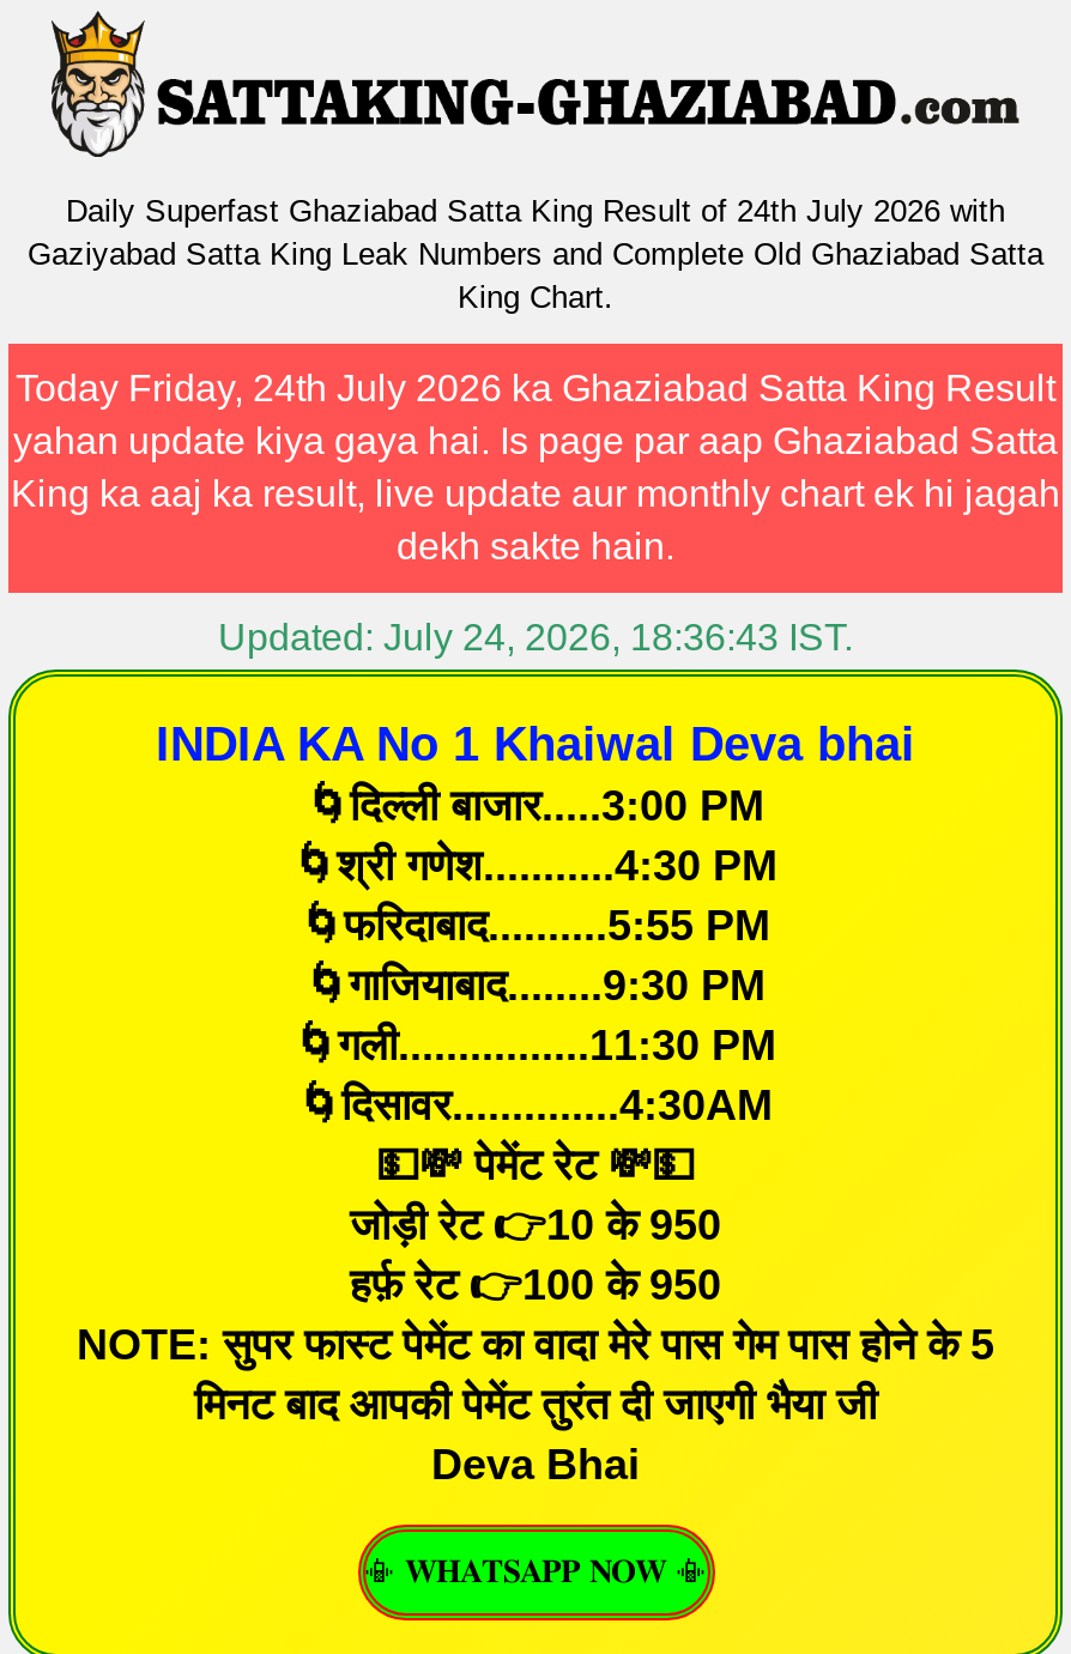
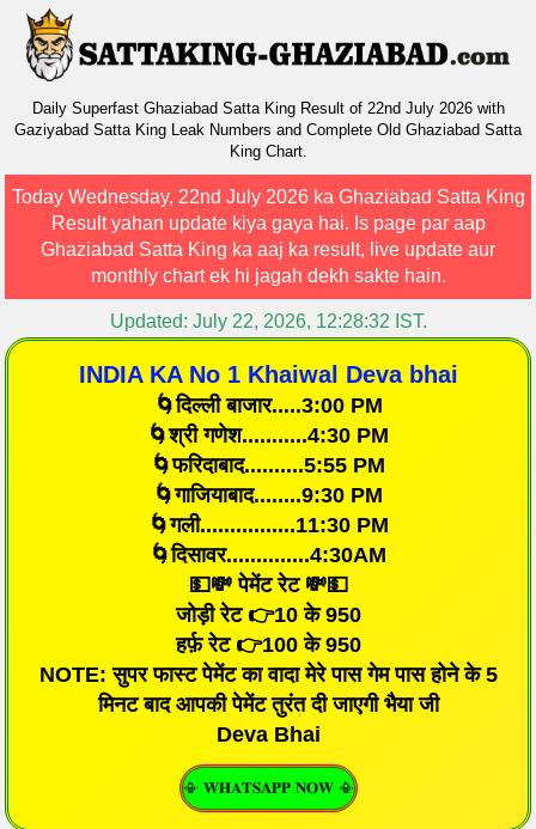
[66,192,1005,228] Daily Superfast Ghaziabad Satta King Result of 24th July 2026 with -> [32,99,504,117] Daily Superfast Ghaziabad Satta King Result of 22nd July 2026 with
[11,367,1060,566] Today Friday, 24th July 2026 ka Ghaziabad Satta King Result | yahan update kiya gaya hai. Is page par aap Ghaziabad Satta | King ka aaj ka result, live update aur monthly chart ek hi jagah | dekh sakte hain. -> [11,186,525,285] Today Wednesday, 22nd July 2026 ka Ghaziabad Satta King | Result yahan update kiya gaya hai. Is page par aap | Ghaziabad Satta King ka aaj ka result, live update aur | monthly chart ek hi jagah dekh sakte hain.
[218,616,853,657] Updated: July 24, 2026, 18:36:43 IST. -> [109,311,427,331] Updated: July 22, 2026, 12:28:32 IST.

